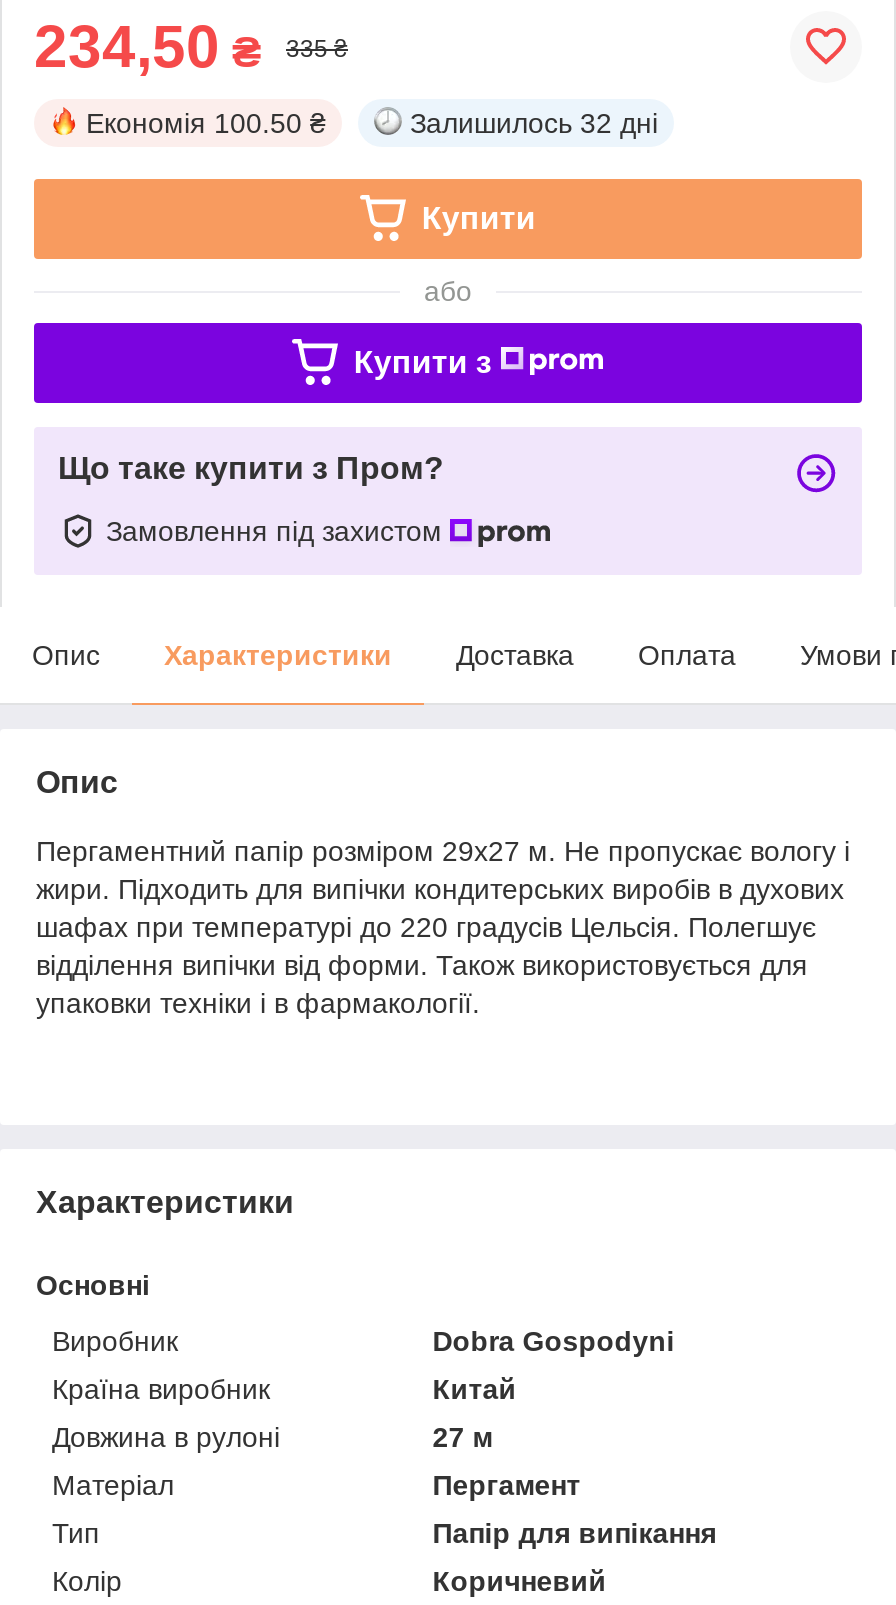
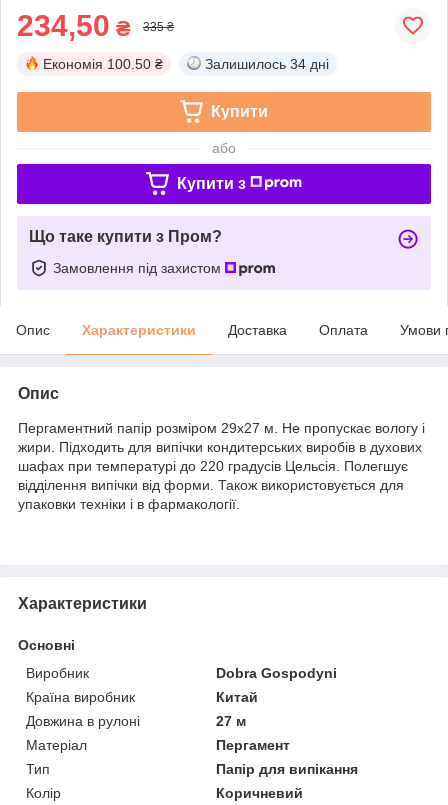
[410,107,658,139] Залишилось 32 дні -> [205,56,329,72] Залишилось 34 дні

